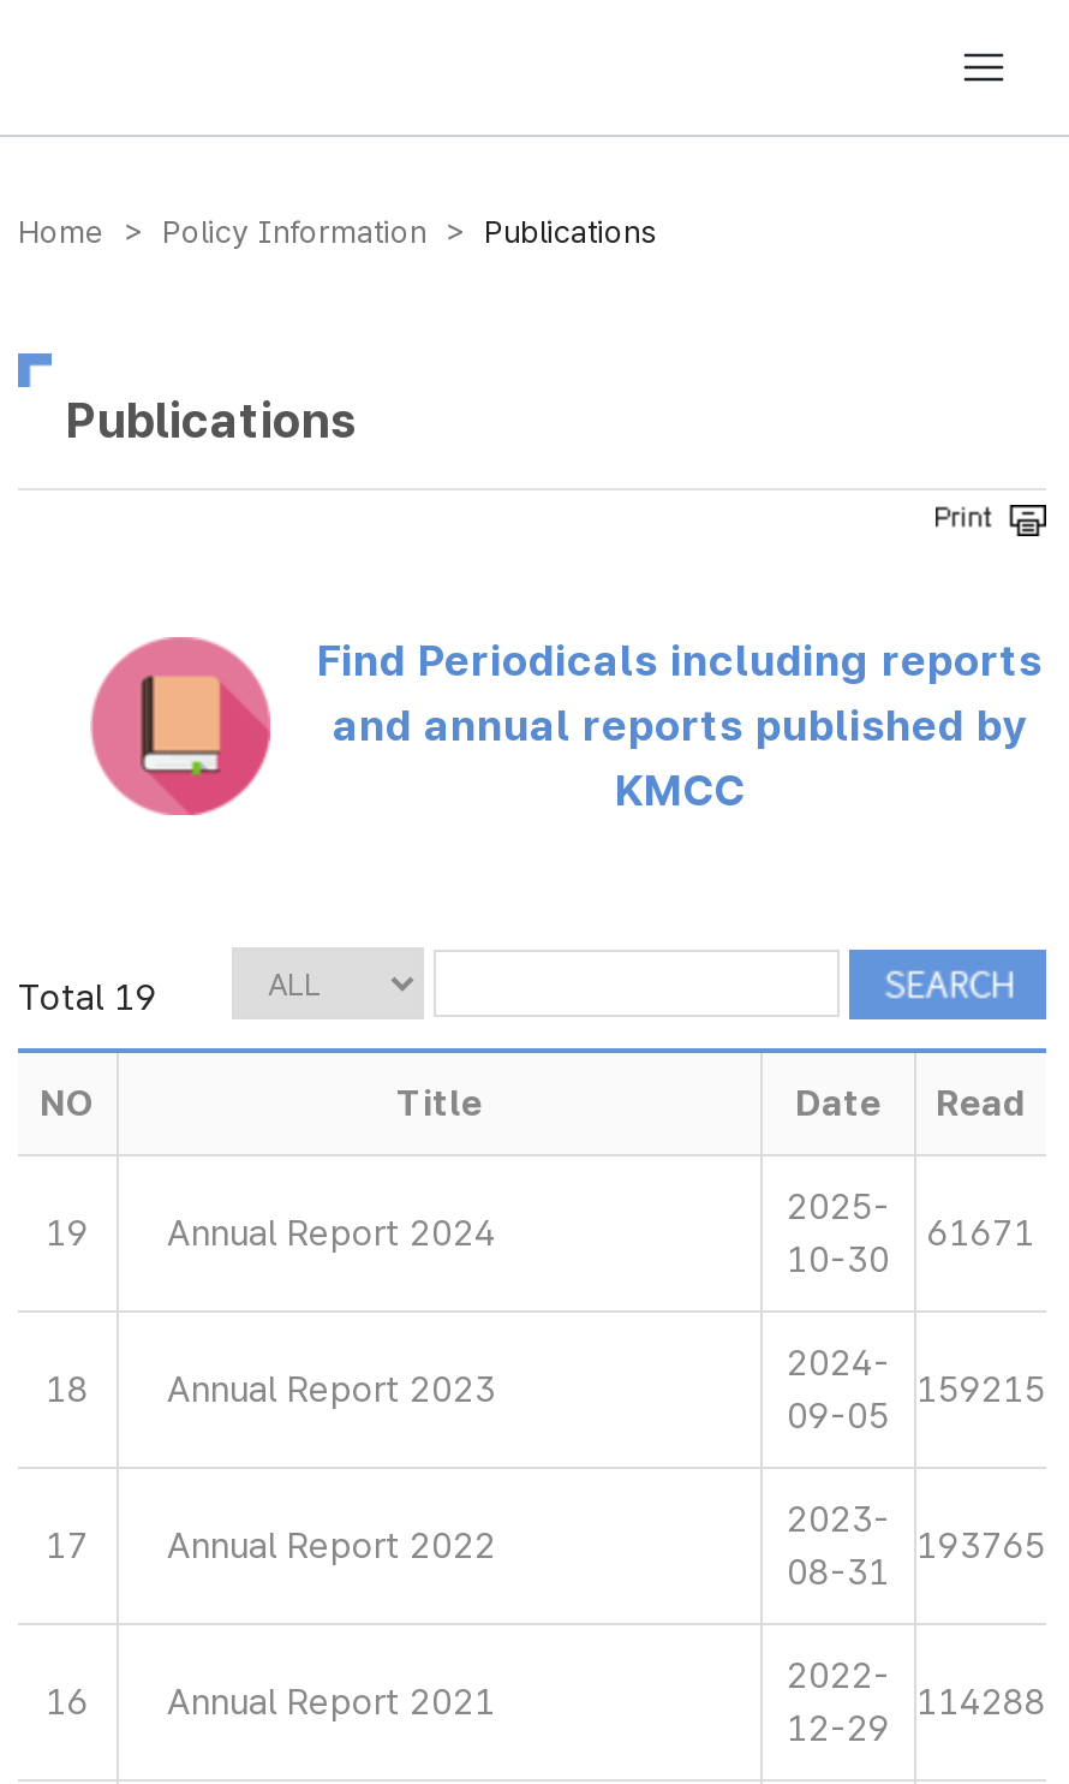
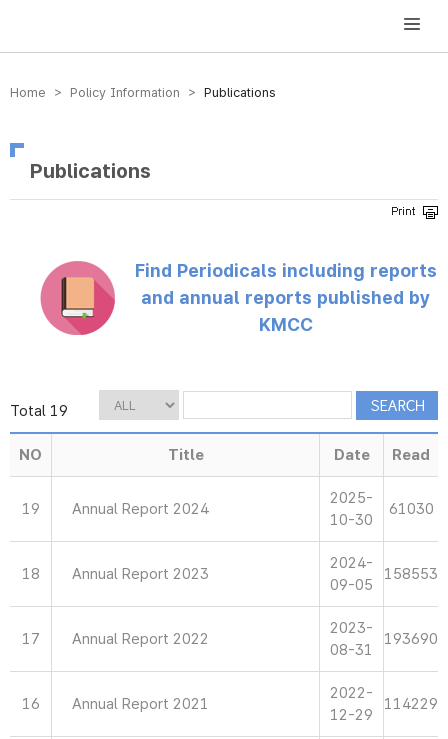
[927,1212,1035,1255] 61671 -> [388,500,433,518] 61030
[916,1368,1046,1411] 159215 -> [384,565,438,583] 158553
[916,1524,1046,1568] 193765 -> [384,630,438,648] 193690
[916,1681,1046,1724] 114288 -> [384,695,438,713] 114229

